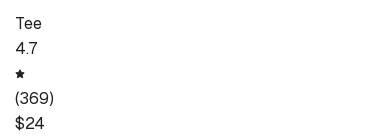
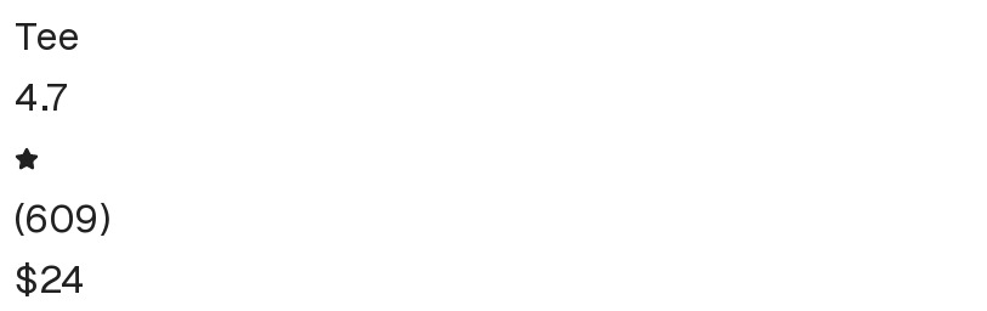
[15,88,54,109] (369) -> [15,193,112,244] (609)

